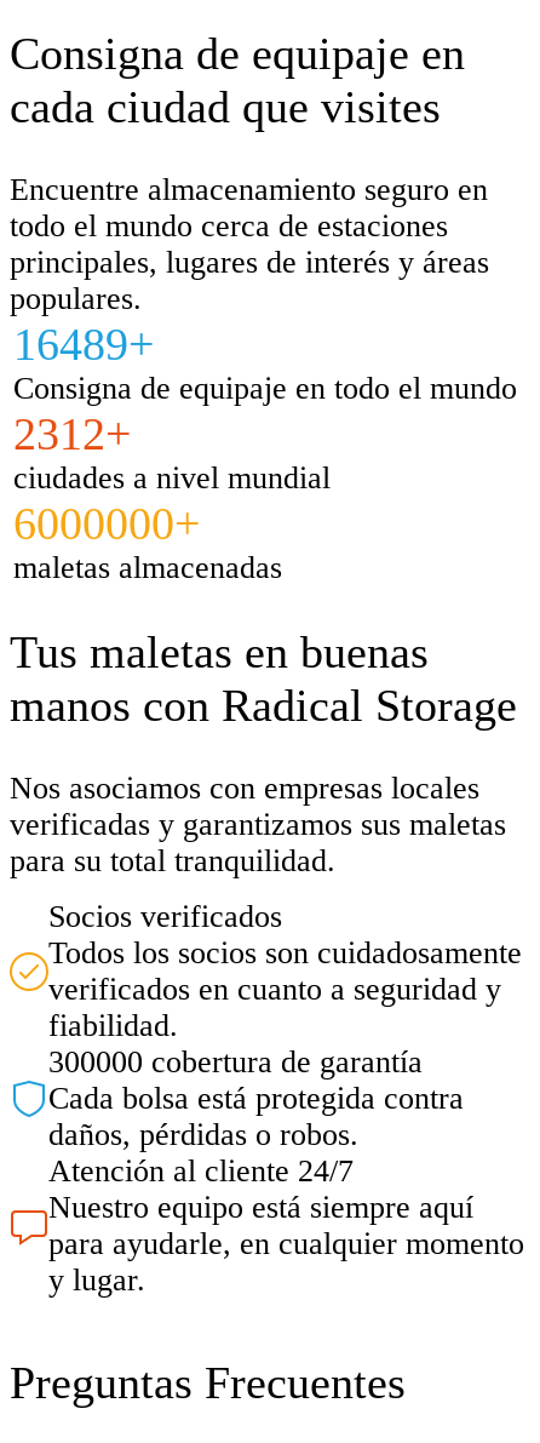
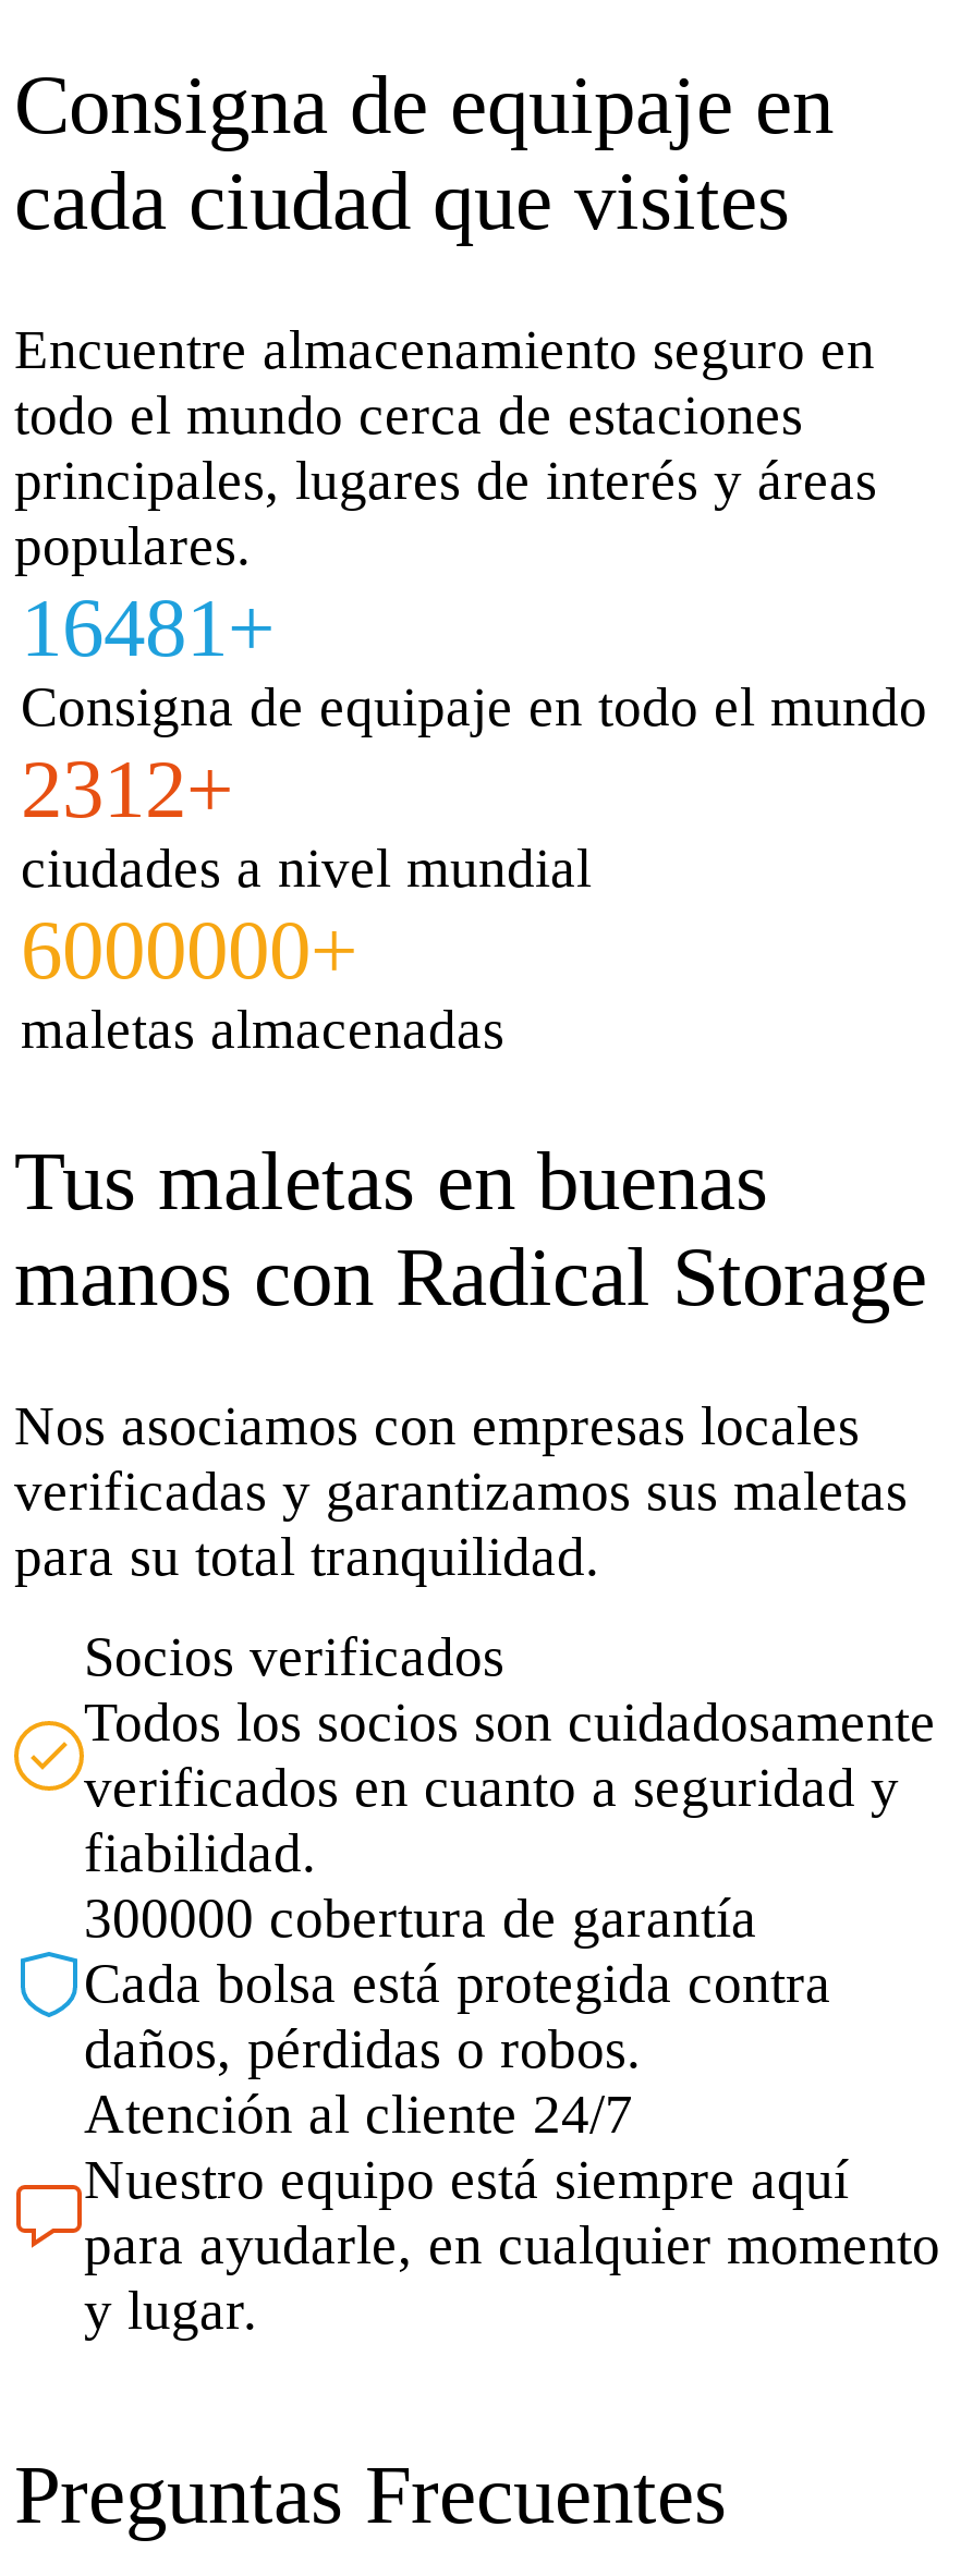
[13,318,154,369] 16489+ -> [21,581,273,673] 16481+

